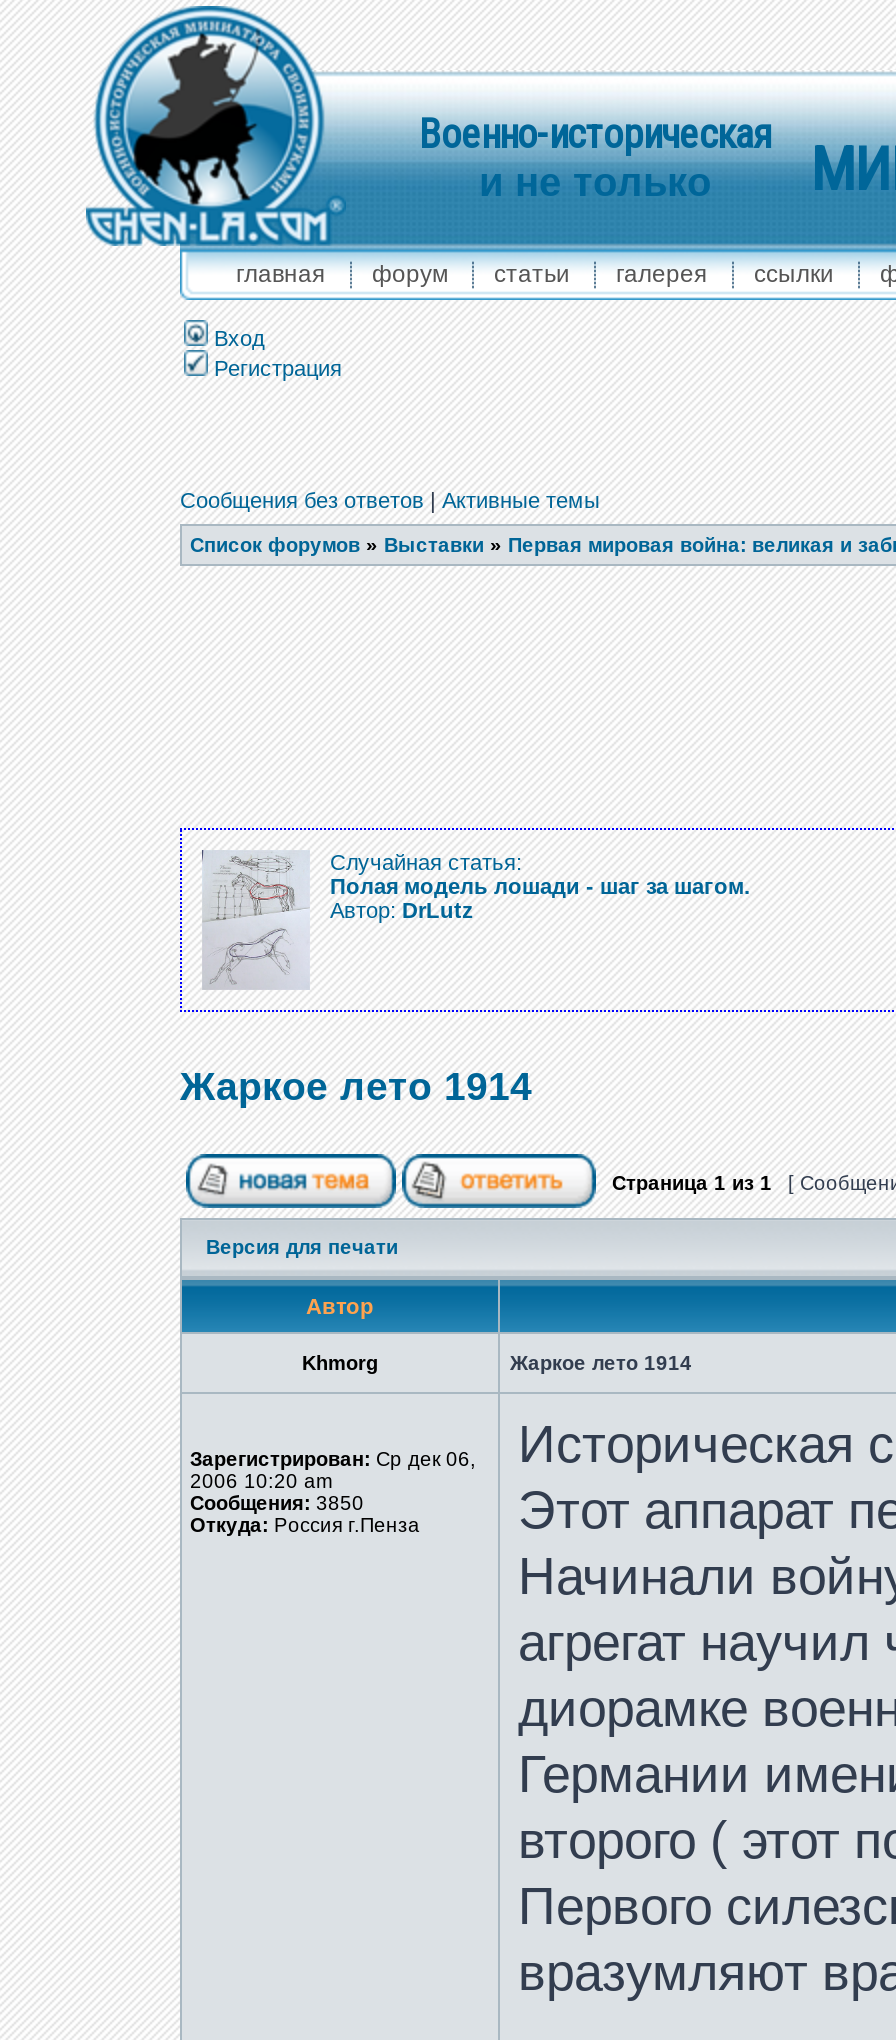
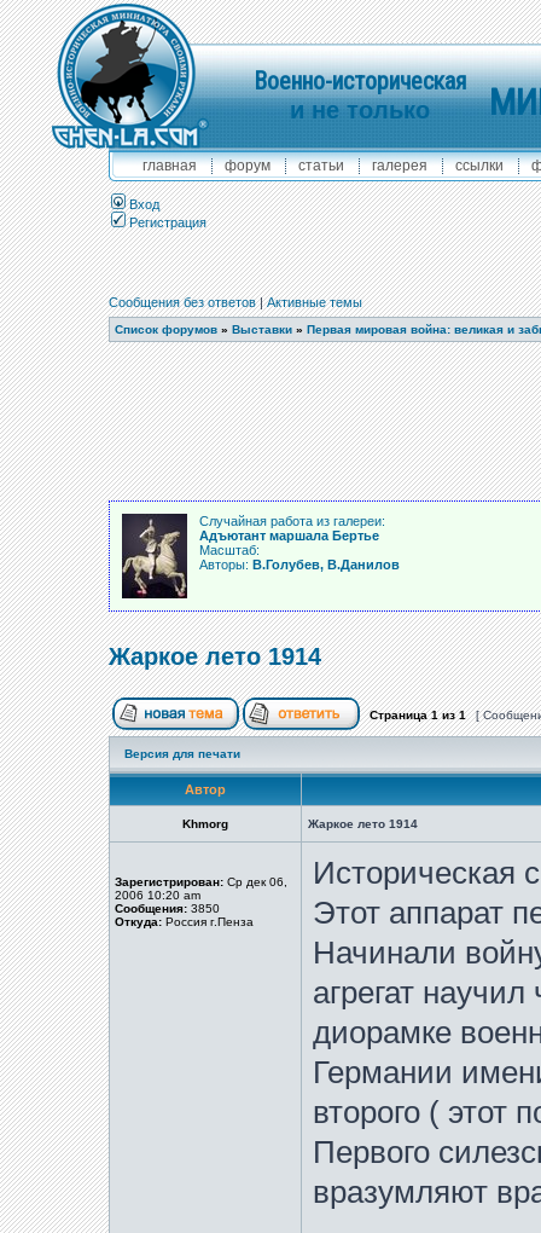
[202,850,750,990] [image] | Случайная статья: | Полая модель лошади - шаг за шагом. | Автор: DrLutz -> [121,513,400,600] [image] | Случайная работа из галереи: | Адъютант маршала Бертье | Масштаб: | Авторы: В.Голубев, В.Данилов

